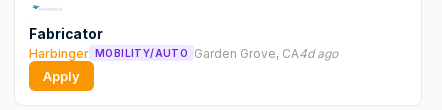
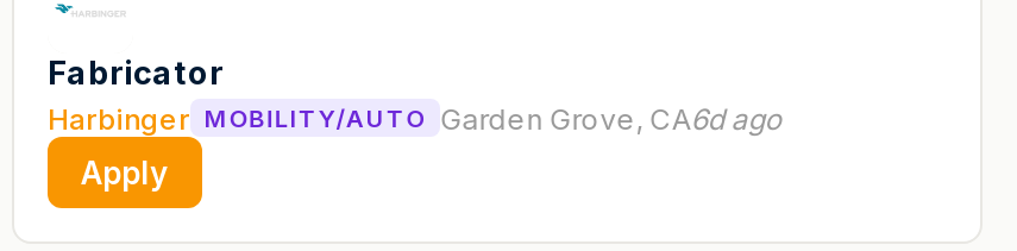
[29,45,338,60] Harbinger MOBILITY/AUTO Garden Grove, CA4d ago -> [48,100,781,136] Harbinger MOBILITY/AUTO Garden Grove, CA6d ago

